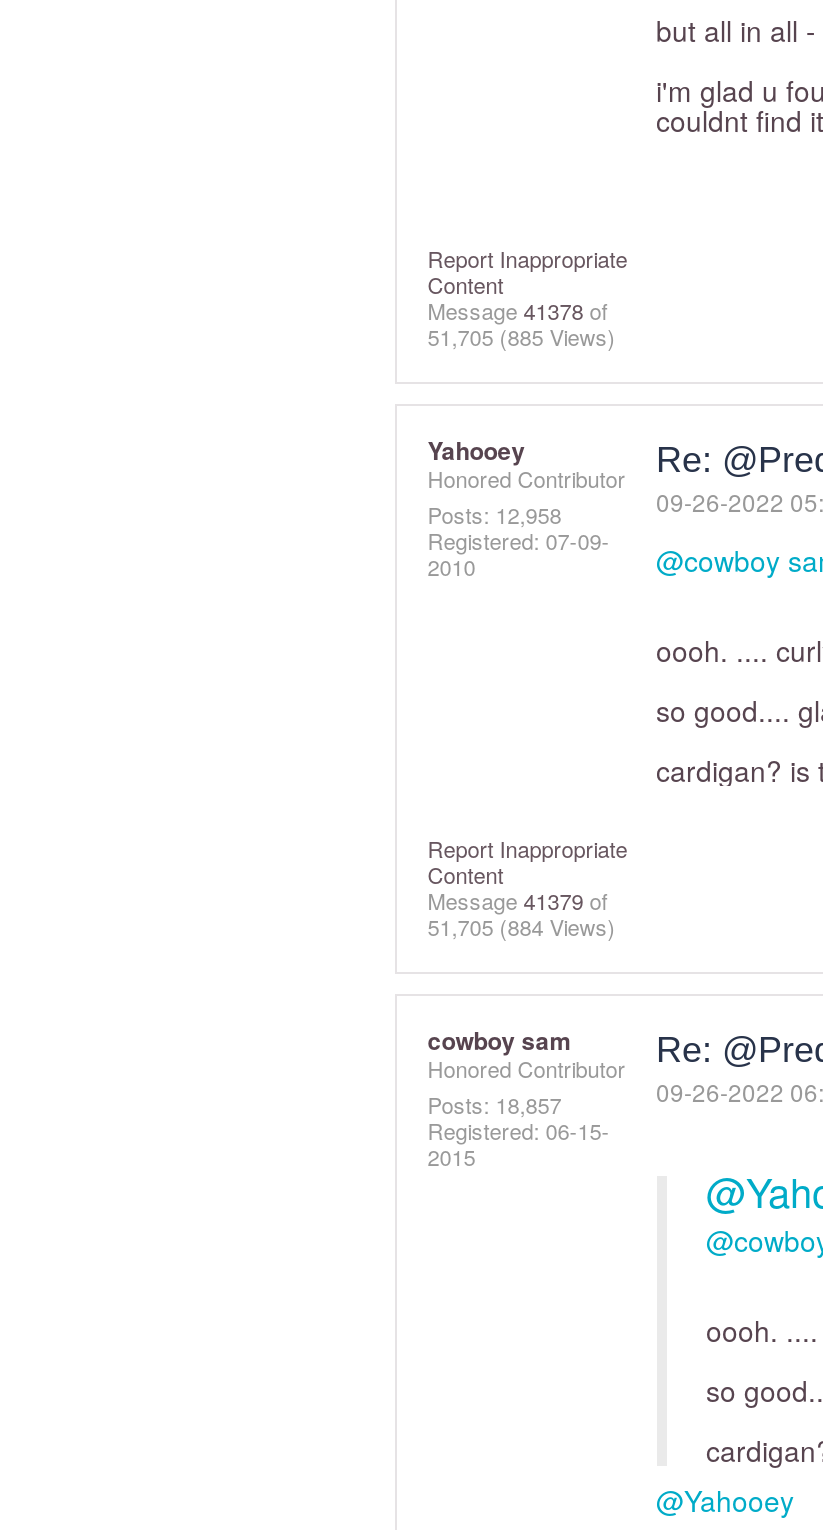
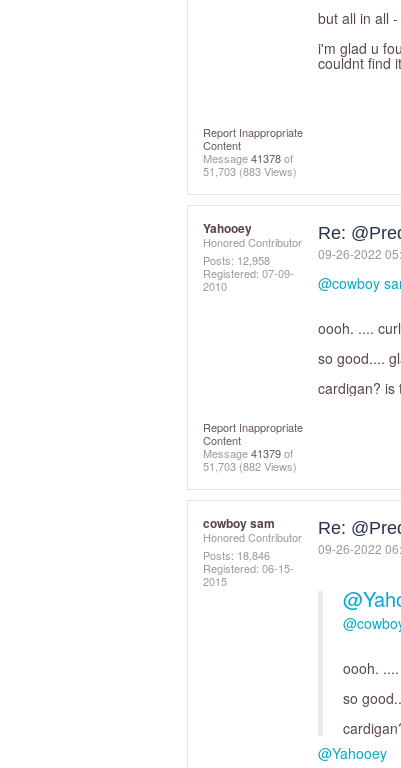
[427,320,615,352] 51,705(885 Views) -> [203,163,297,179] 51,703(883 Views)
[427,910,615,942] 51,705(884 Views) -> [203,458,297,474] 51,703(882 Views)
[427,1088,561,1120] Posts: 18,857 -> [203,547,270,563] Posts: 18,846

